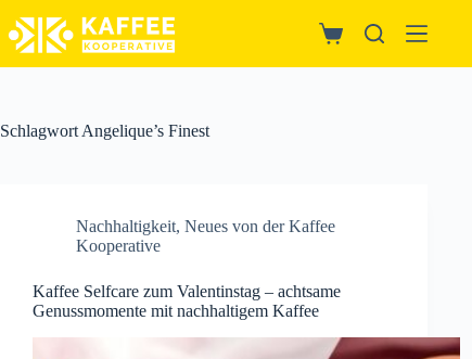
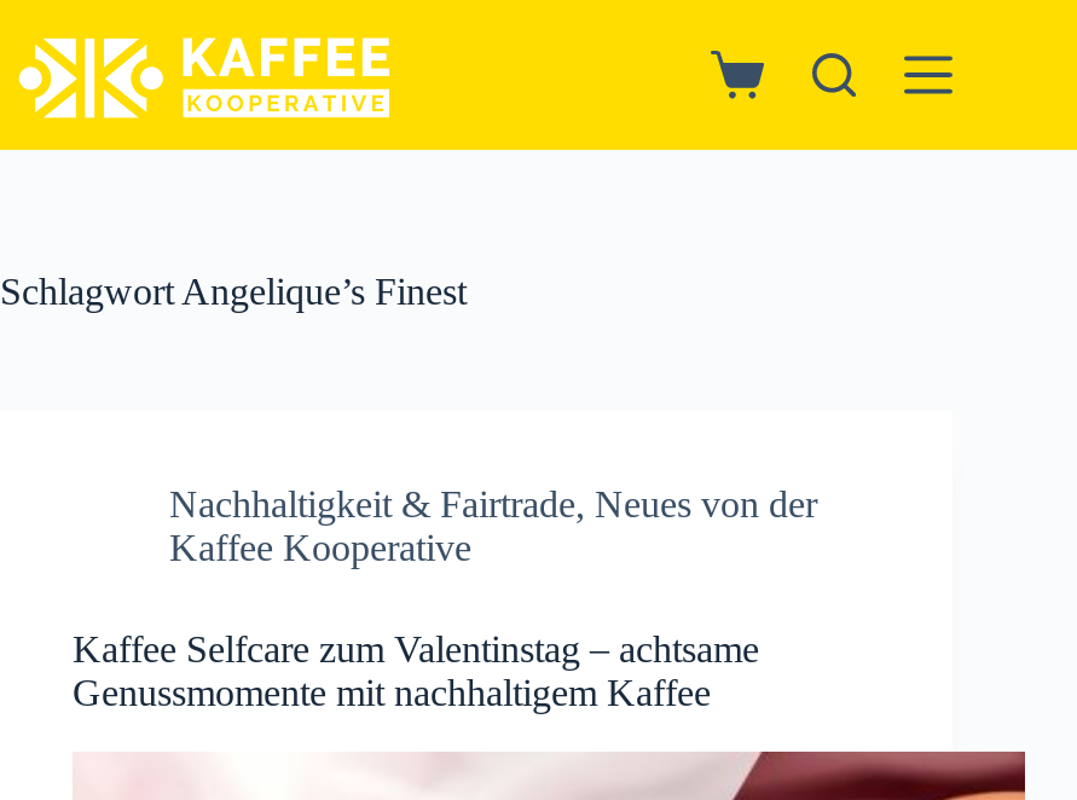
[76,217,335,255] Nachhaltigkeit, Neues von der Kaffee | Kooperative -> [169,483,817,568] Nachhaltigkeit & Fairtrade, Neues von der | Kaffee Kooperative

